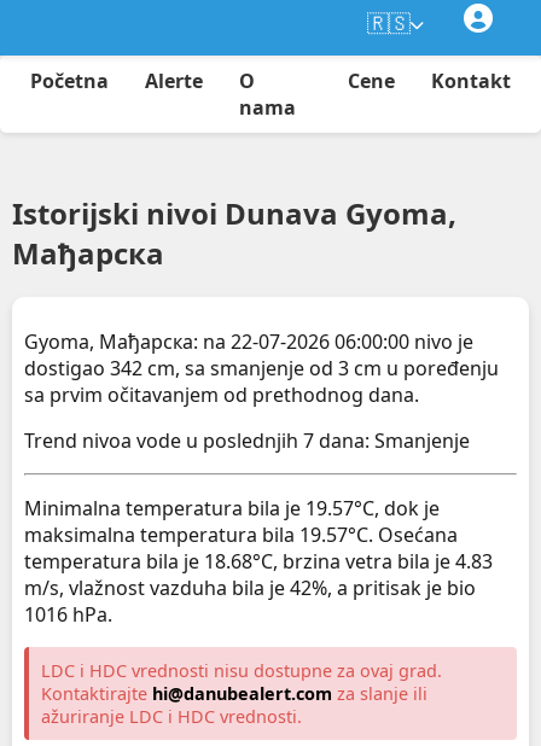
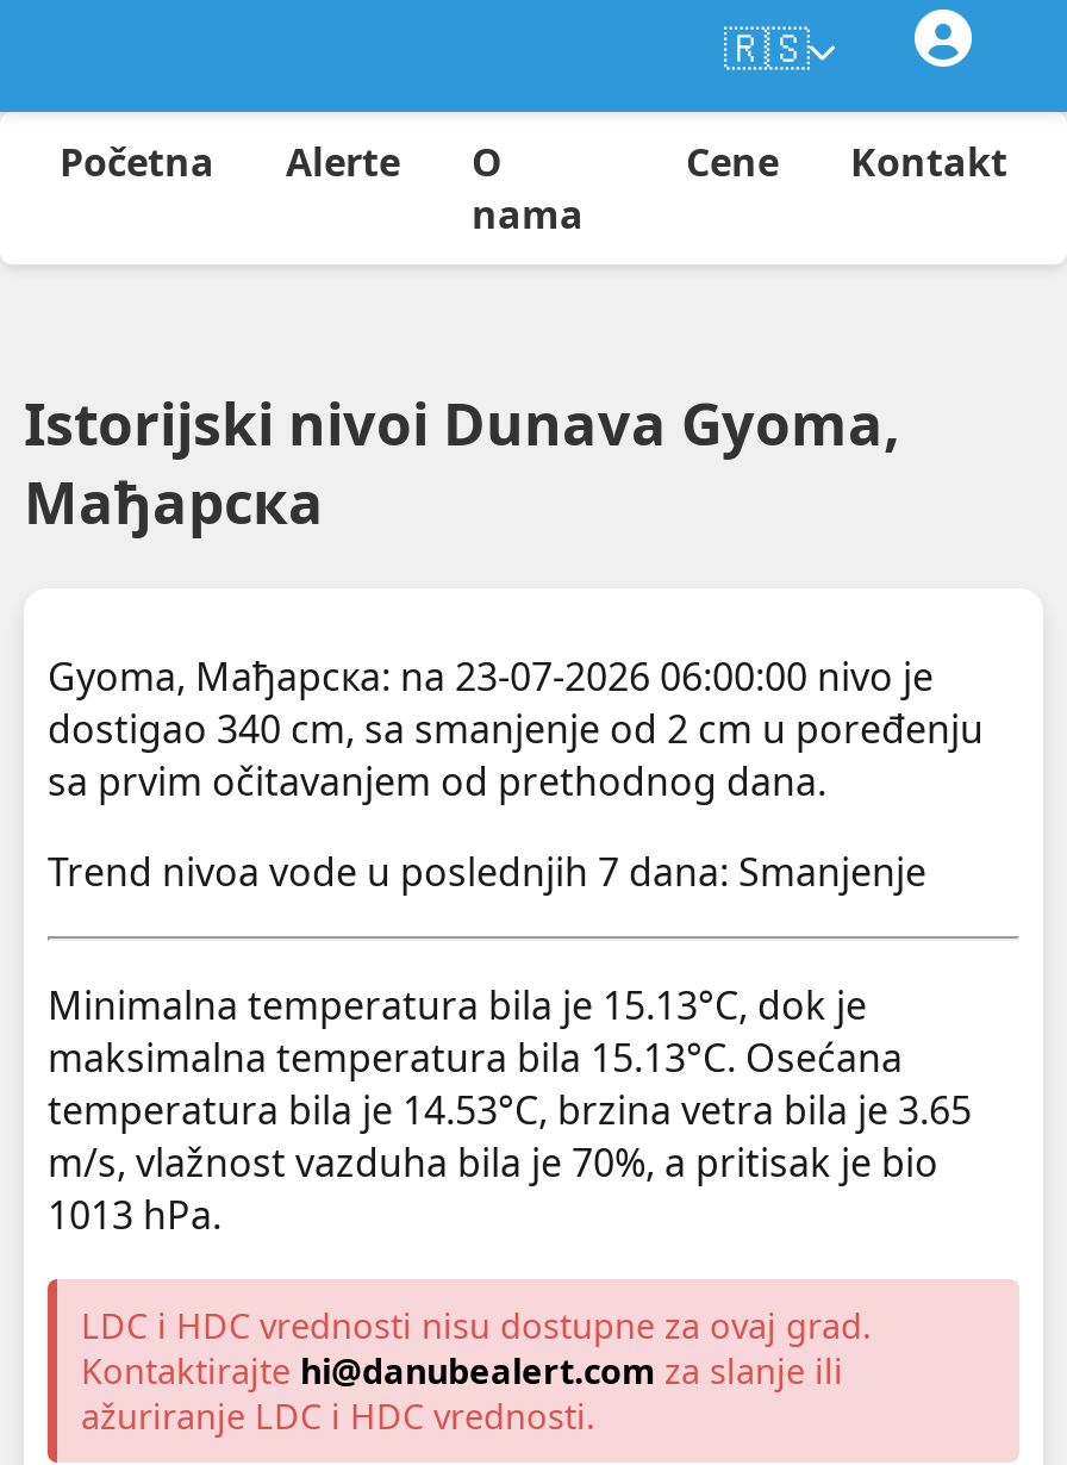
[24,328,473,355] Gyoma, Мађарска: na 22-07-2026 06:00:00 nivo je -> [48,650,934,702] Gyoma, Мађарска: na 23-07-2026 06:00:00 nivo je
[24,355,499,381] dostigao 342 cm, sa smanjenje od 3 cm u poređenju -> [48,702,984,755] dostigao 340 cm, sa smanjenje od 2 cm u poređenju
[24,495,440,521] Minimalna temperatura bila je 19.57°C, dok je -> [48,979,867,1031] Minimalna temperatura bila je 15.13°C, dok je
[24,521,458,548] maksimalna temperatura bila 19.57°C. Osećana -> [48,1031,903,1083] maksimalna temperatura bila 15.13°C. Osećana
[24,548,493,574] temperatura bila je 18.68°C, brzina vetra bila je 4.83 -> [48,1083,972,1136] temperatura bila je 14.53°C, brzina vetra bila je 3.65
[24,574,476,601] m/s, vlažnost vazduha bila je 42%, a pritisak je bio -> [48,1136,938,1188] m/s, vlažnost vazduha bila je 70%, a pritisak je bio
[24,601,112,627] 1016 hPa. -> [48,1188,221,1241] 1013 hPa.

